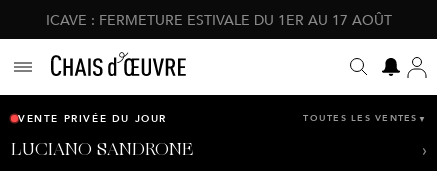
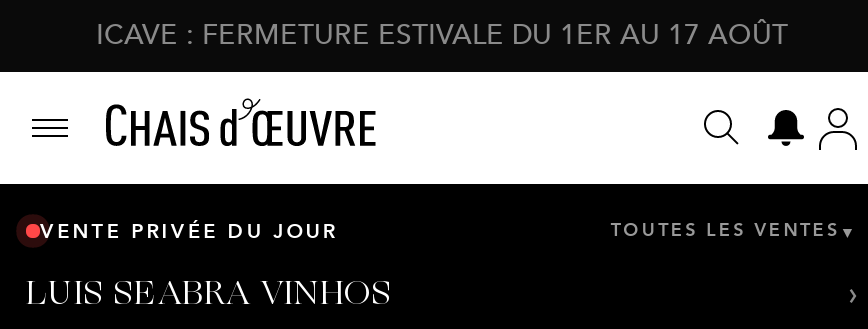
[11,138,194,159] LUCIANO SANDRONE -> [26,271,392,313] LUIS SEABRA VINHOS

